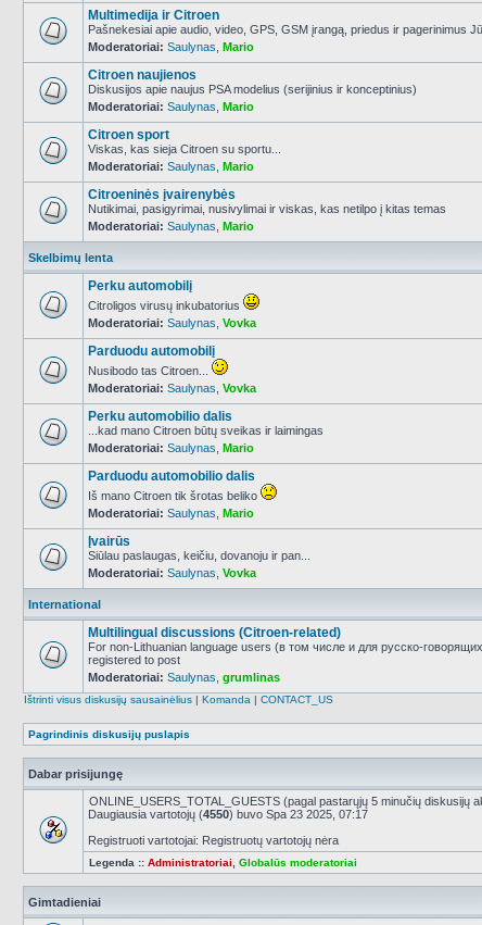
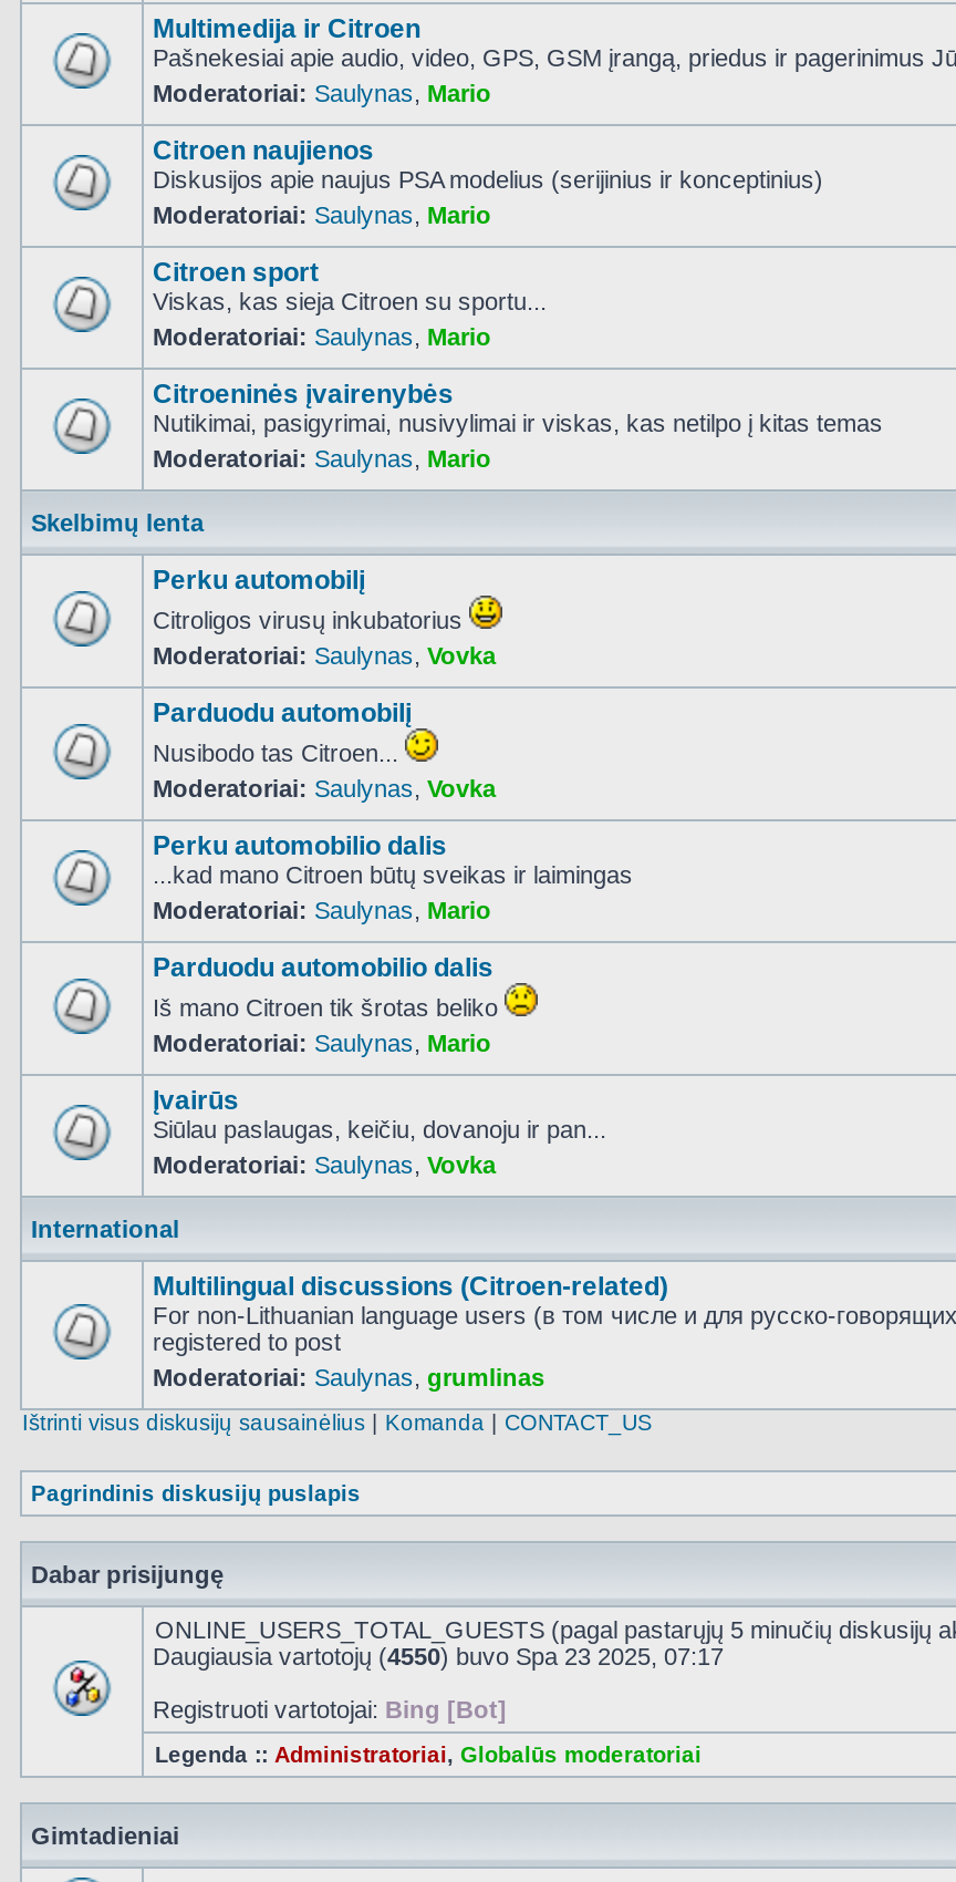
[88,834,339,847] Registruoti vartotojai: Registruotų vartotojų nėra -> [153,1696,507,1723] Registruoti vartotojai: Bing [Bot]

